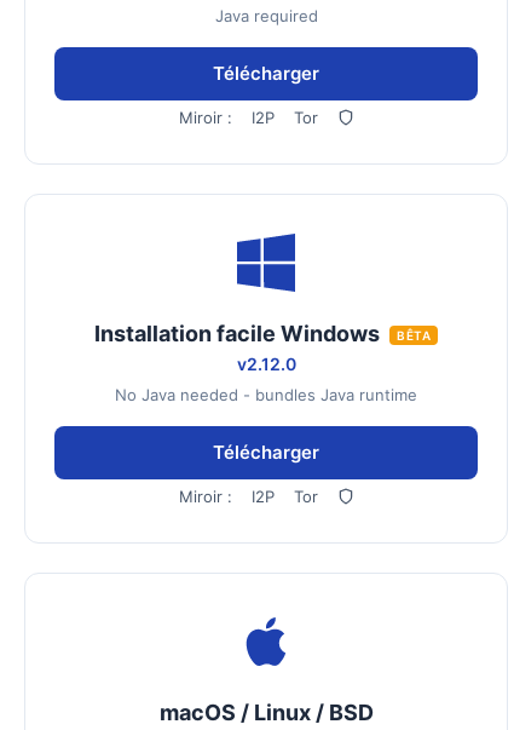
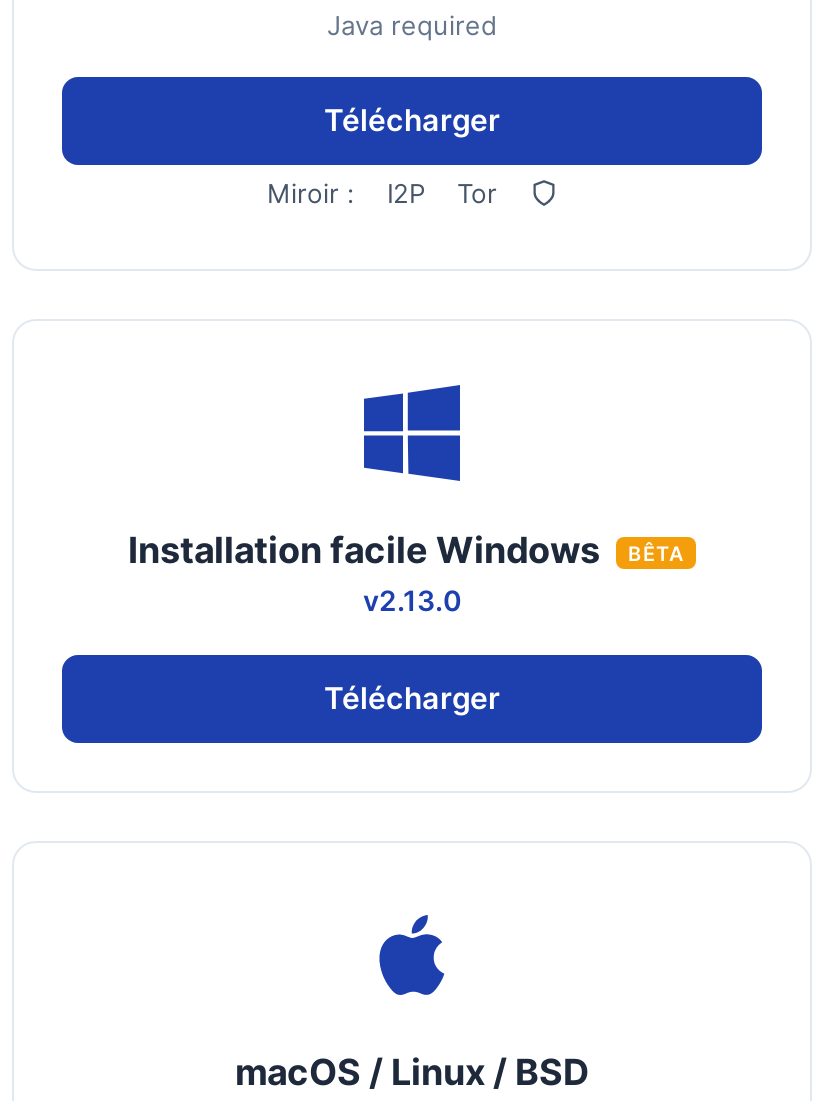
[115,353,417,404] v2.12.0 | No Java needed - bundles Java runtime -> [363,583,461,617] v2.13.0
[178,487,317,506] Miroir : | I2P | Tor -> none

